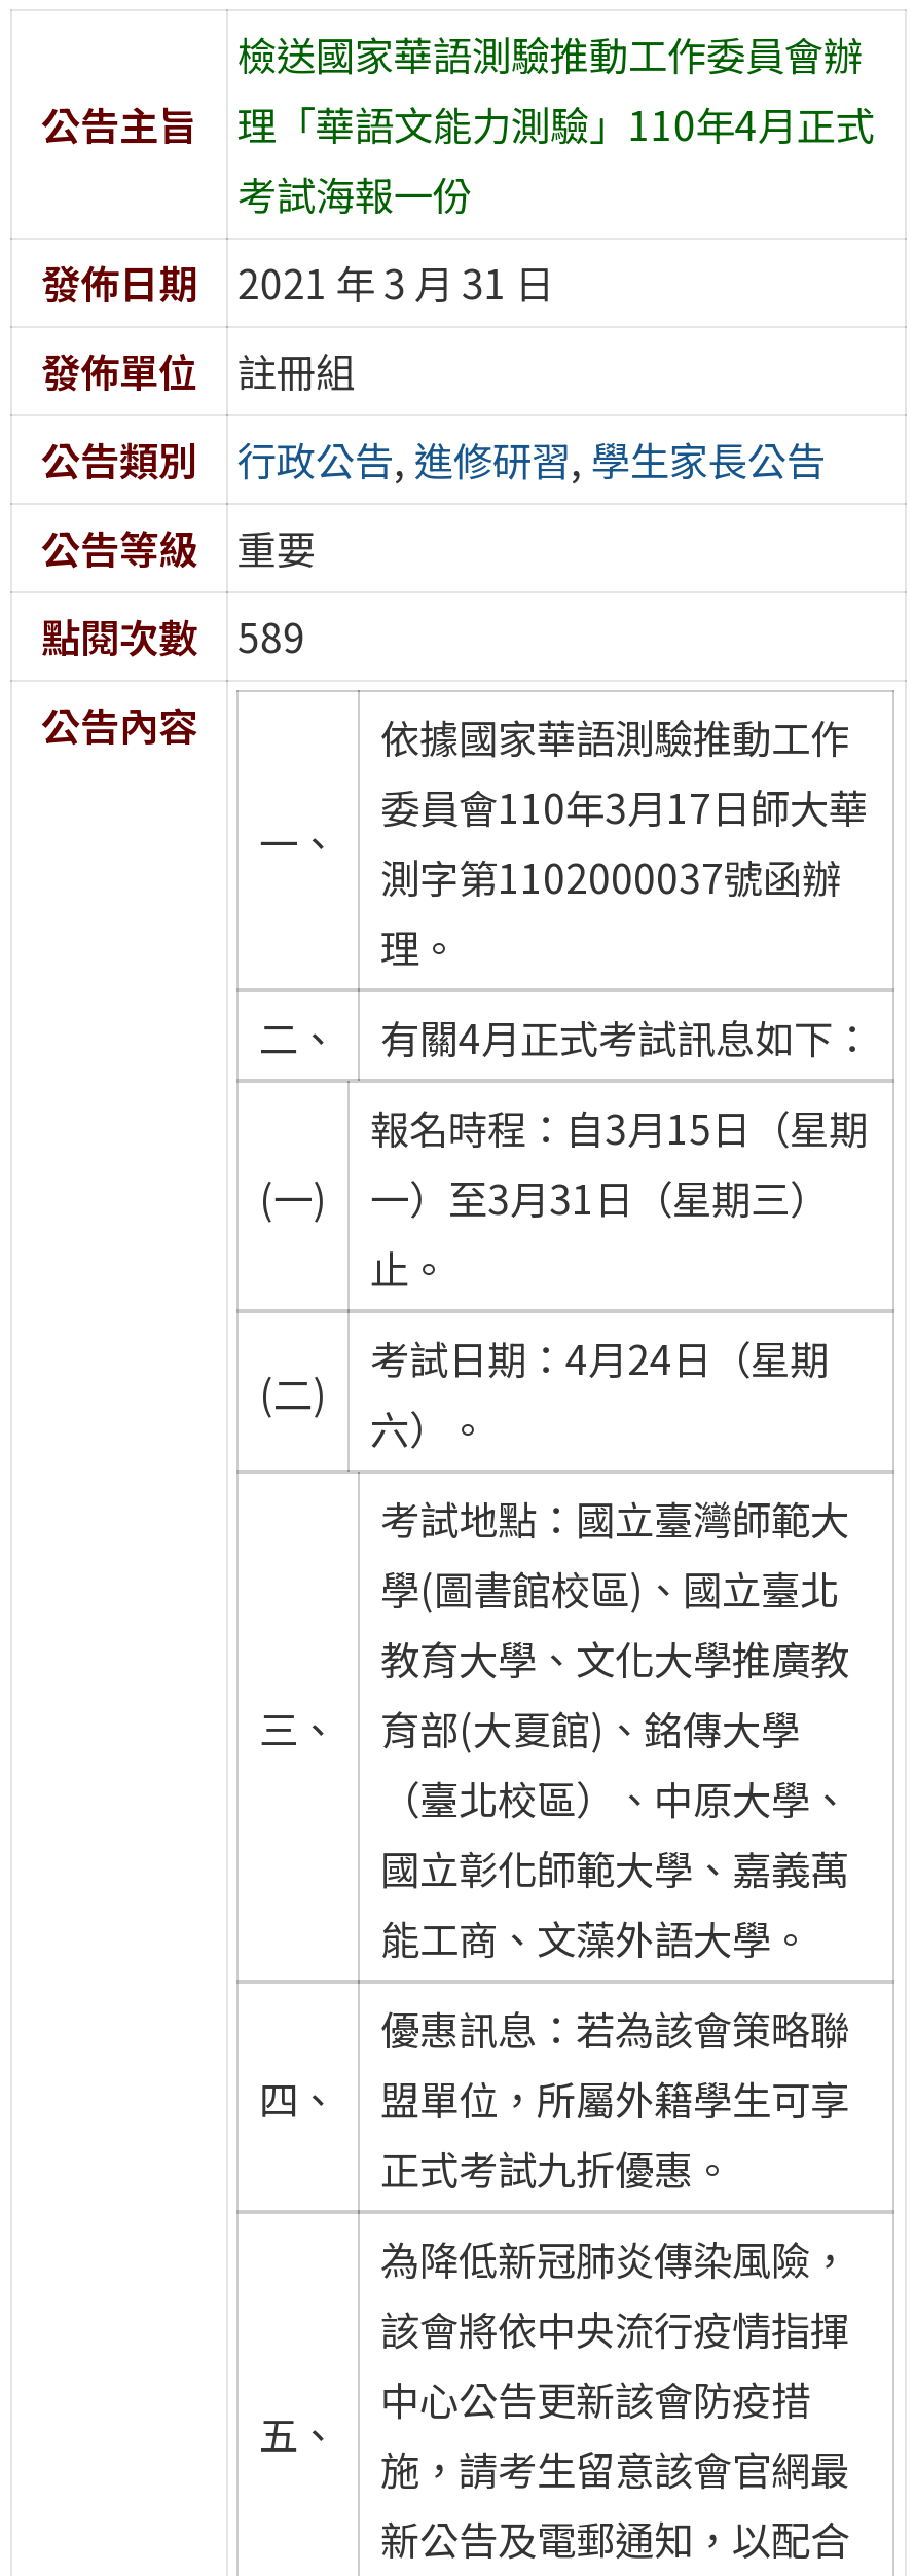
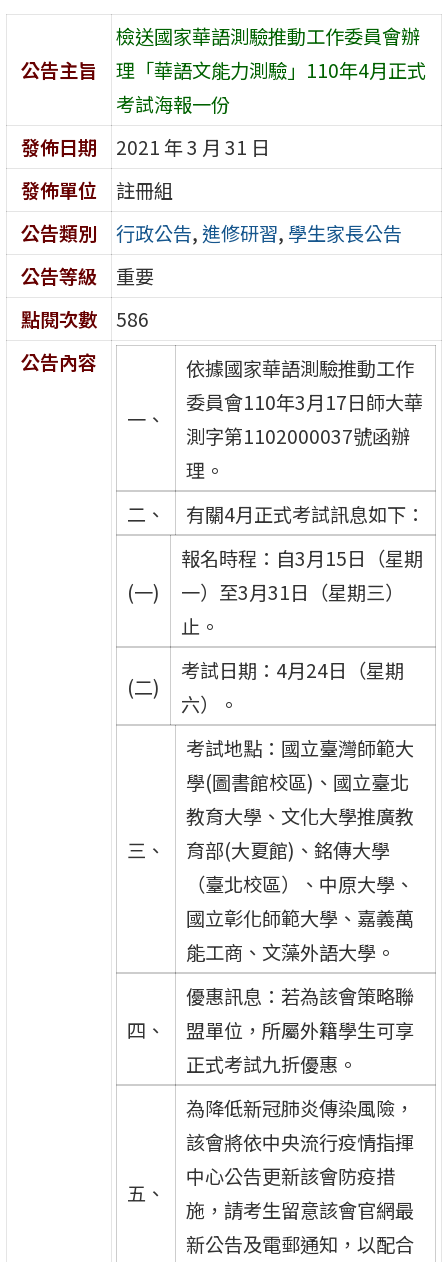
[41,608,305,665] 點閱次數 589 -> [21,305,149,333] 點閱次數 586

